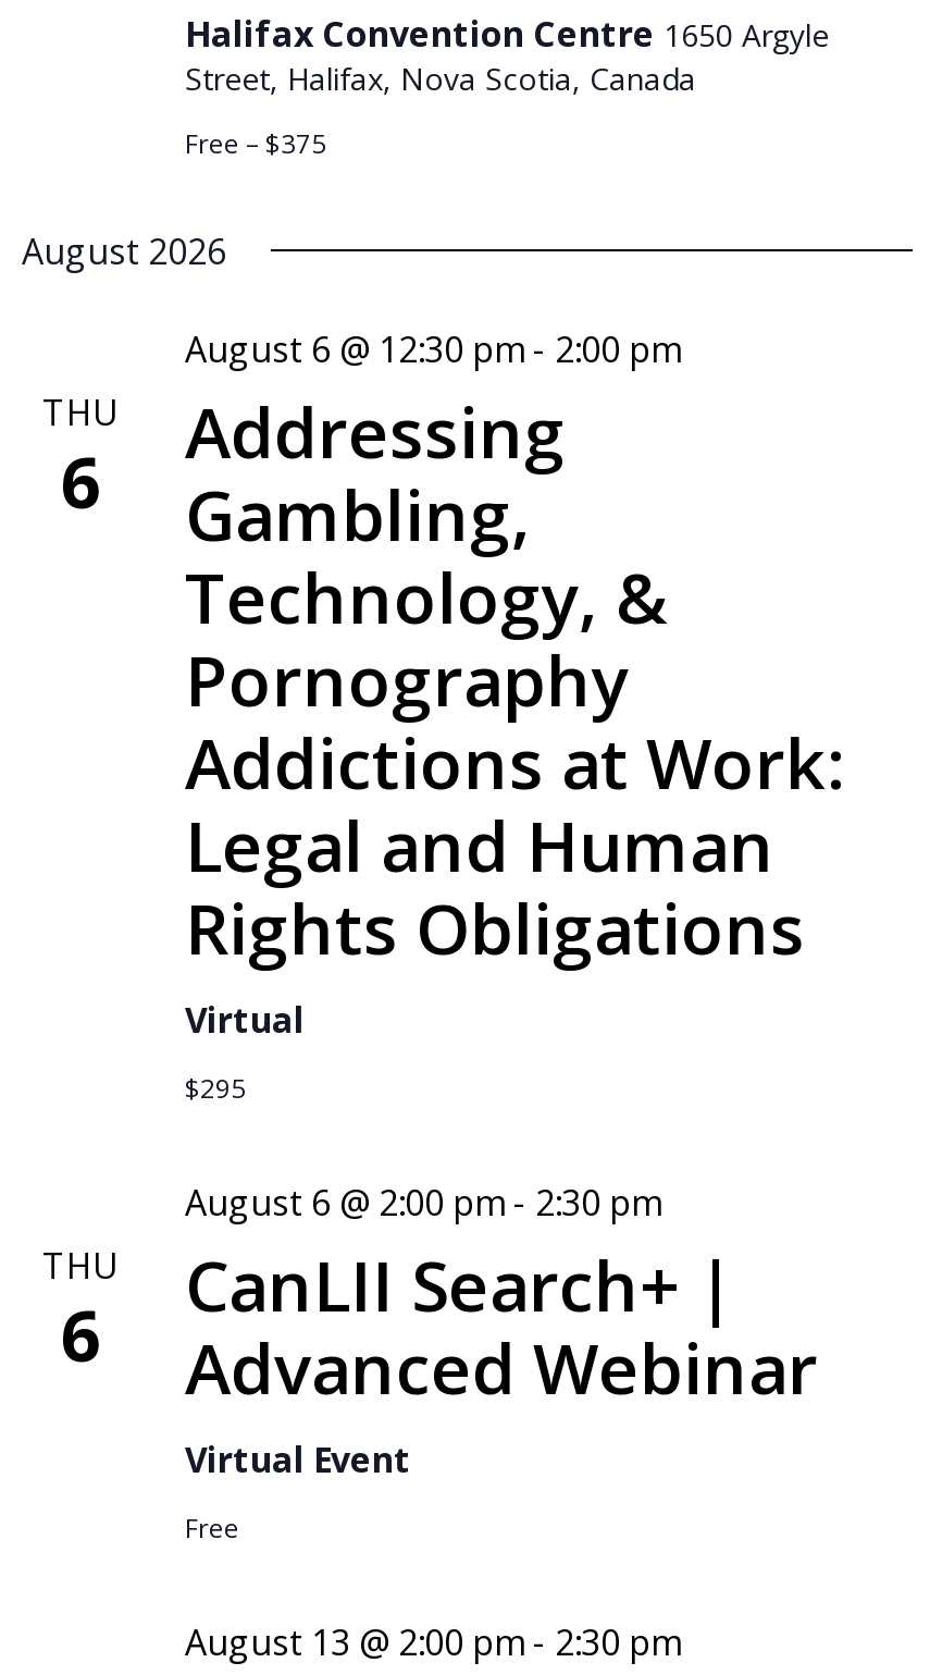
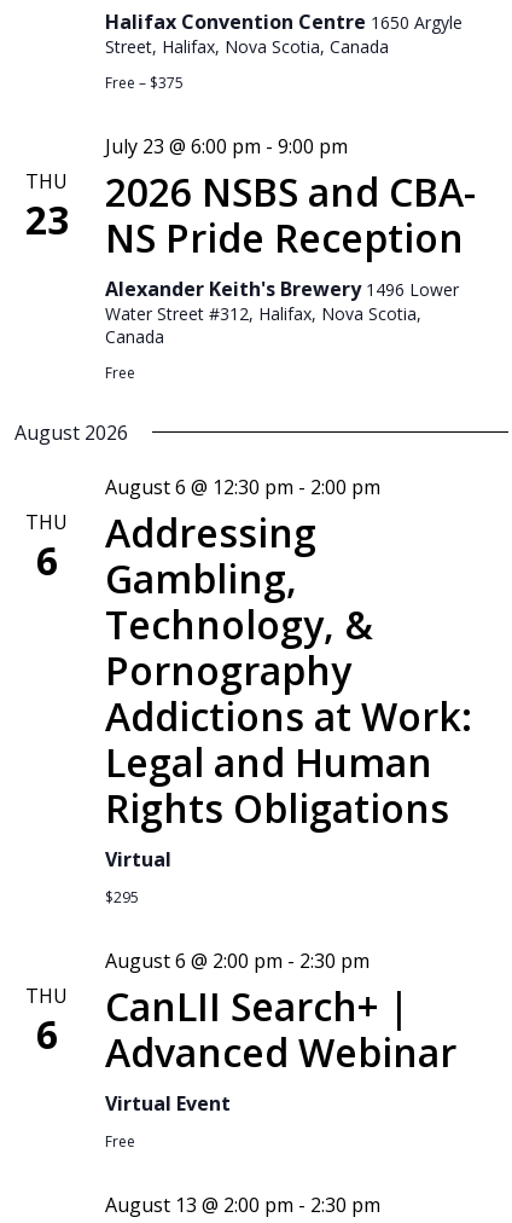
none -> [25,168,68,246] THU | 23
none -> [104,166,475,264] 2026 NSBS and CBA- | NS Pride Reception
none -> [104,133,347,160] July 23 @ 6:00 pm - 9:00 pm
none -> [104,276,458,383] Alexander Keith's Brewery 1496 Lower | Water Street #312, Halifax, Nova Scotia, | Canada | Free

